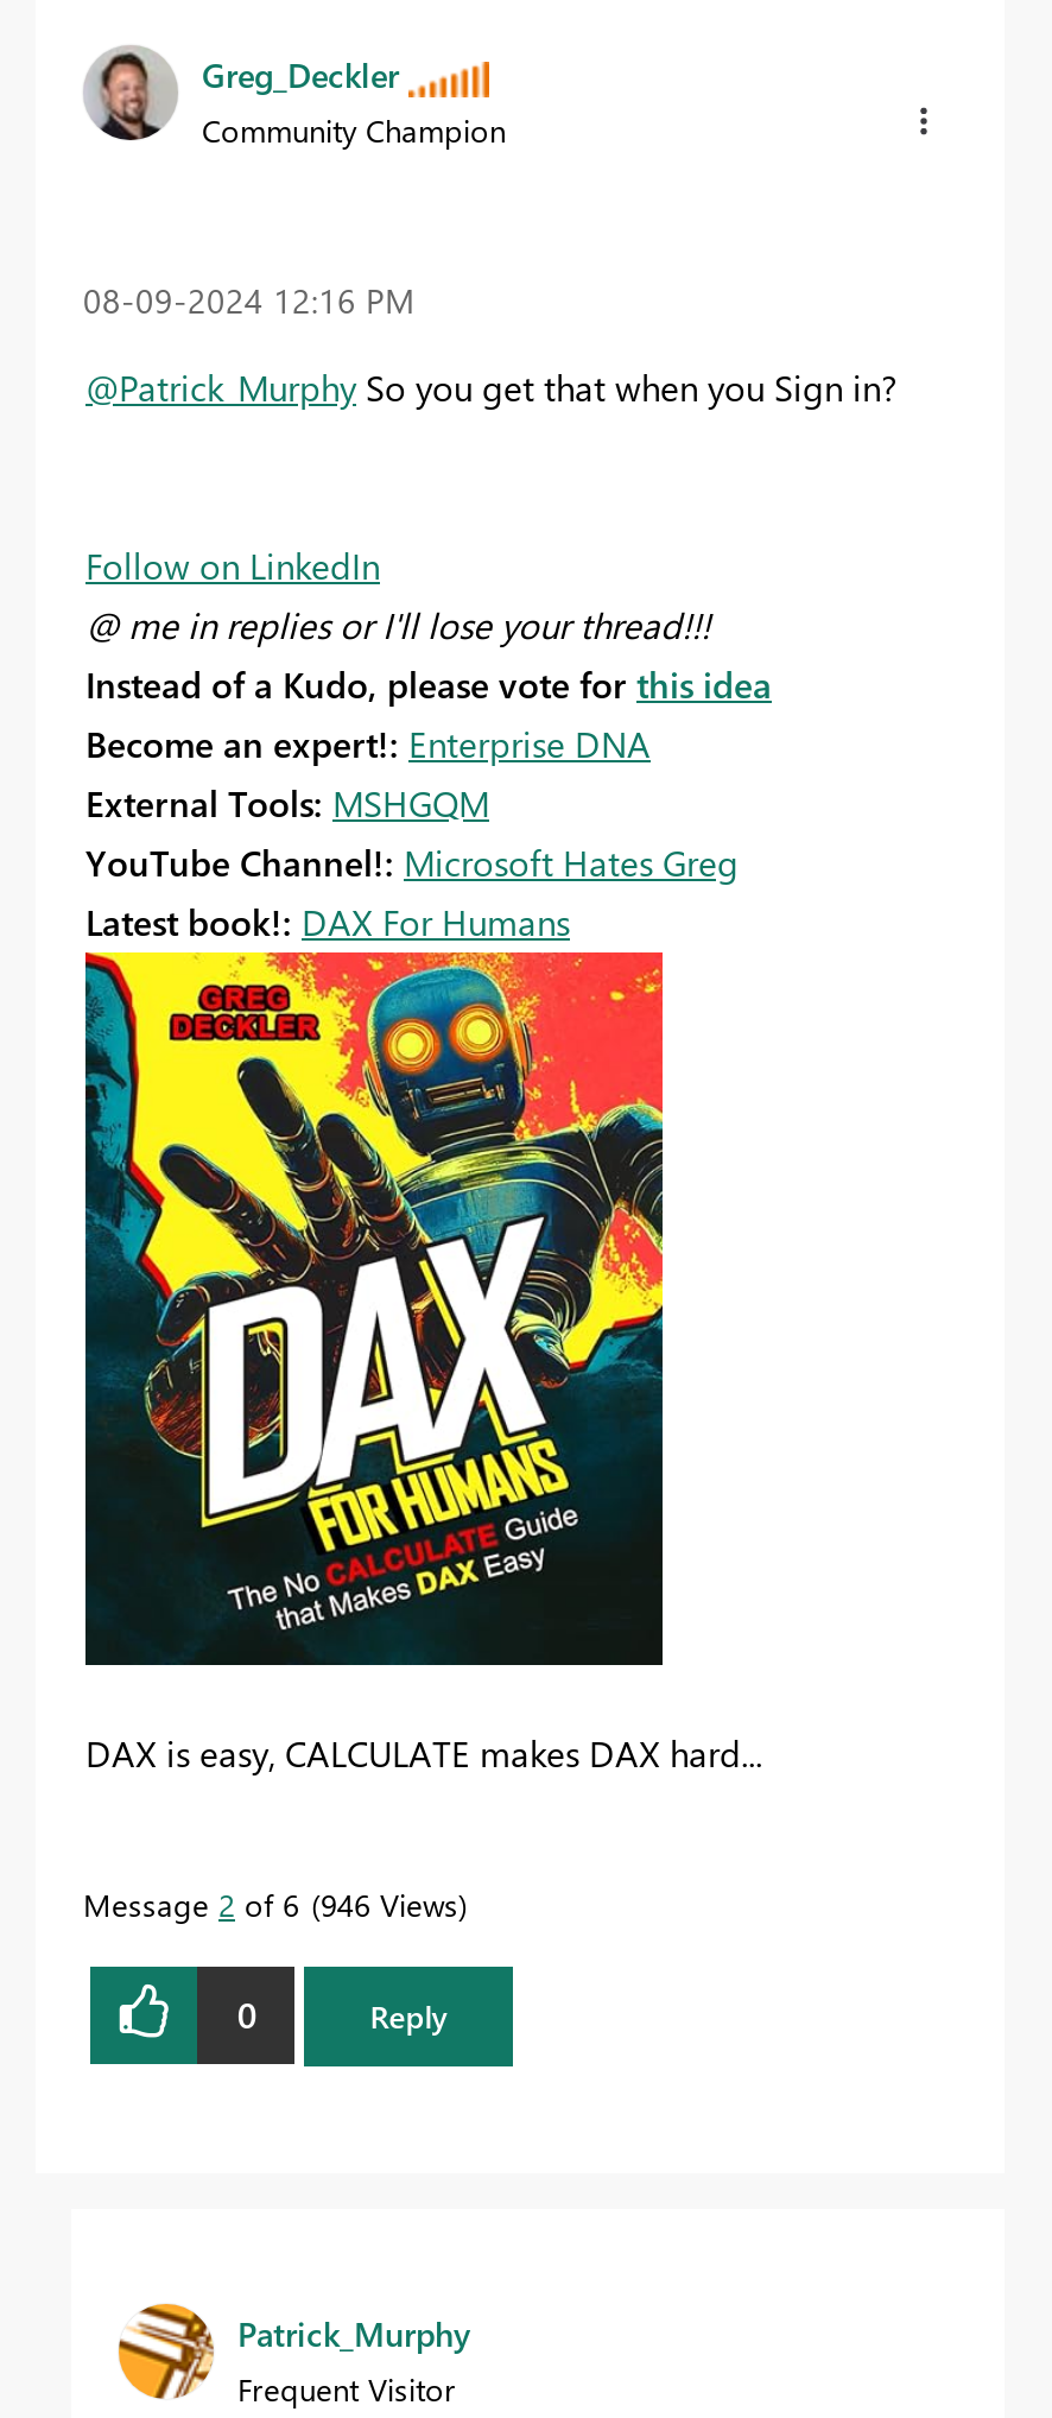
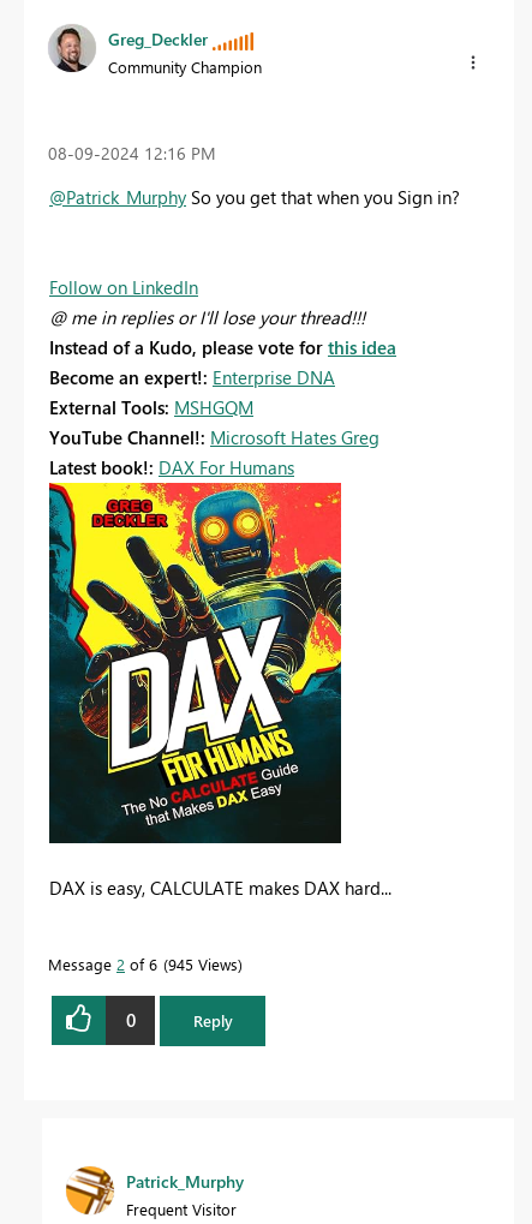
[83,1882,458,1923] Message 2 of 6 946 Views -> [48,953,238,974] Message 2 of 6 945 Views

